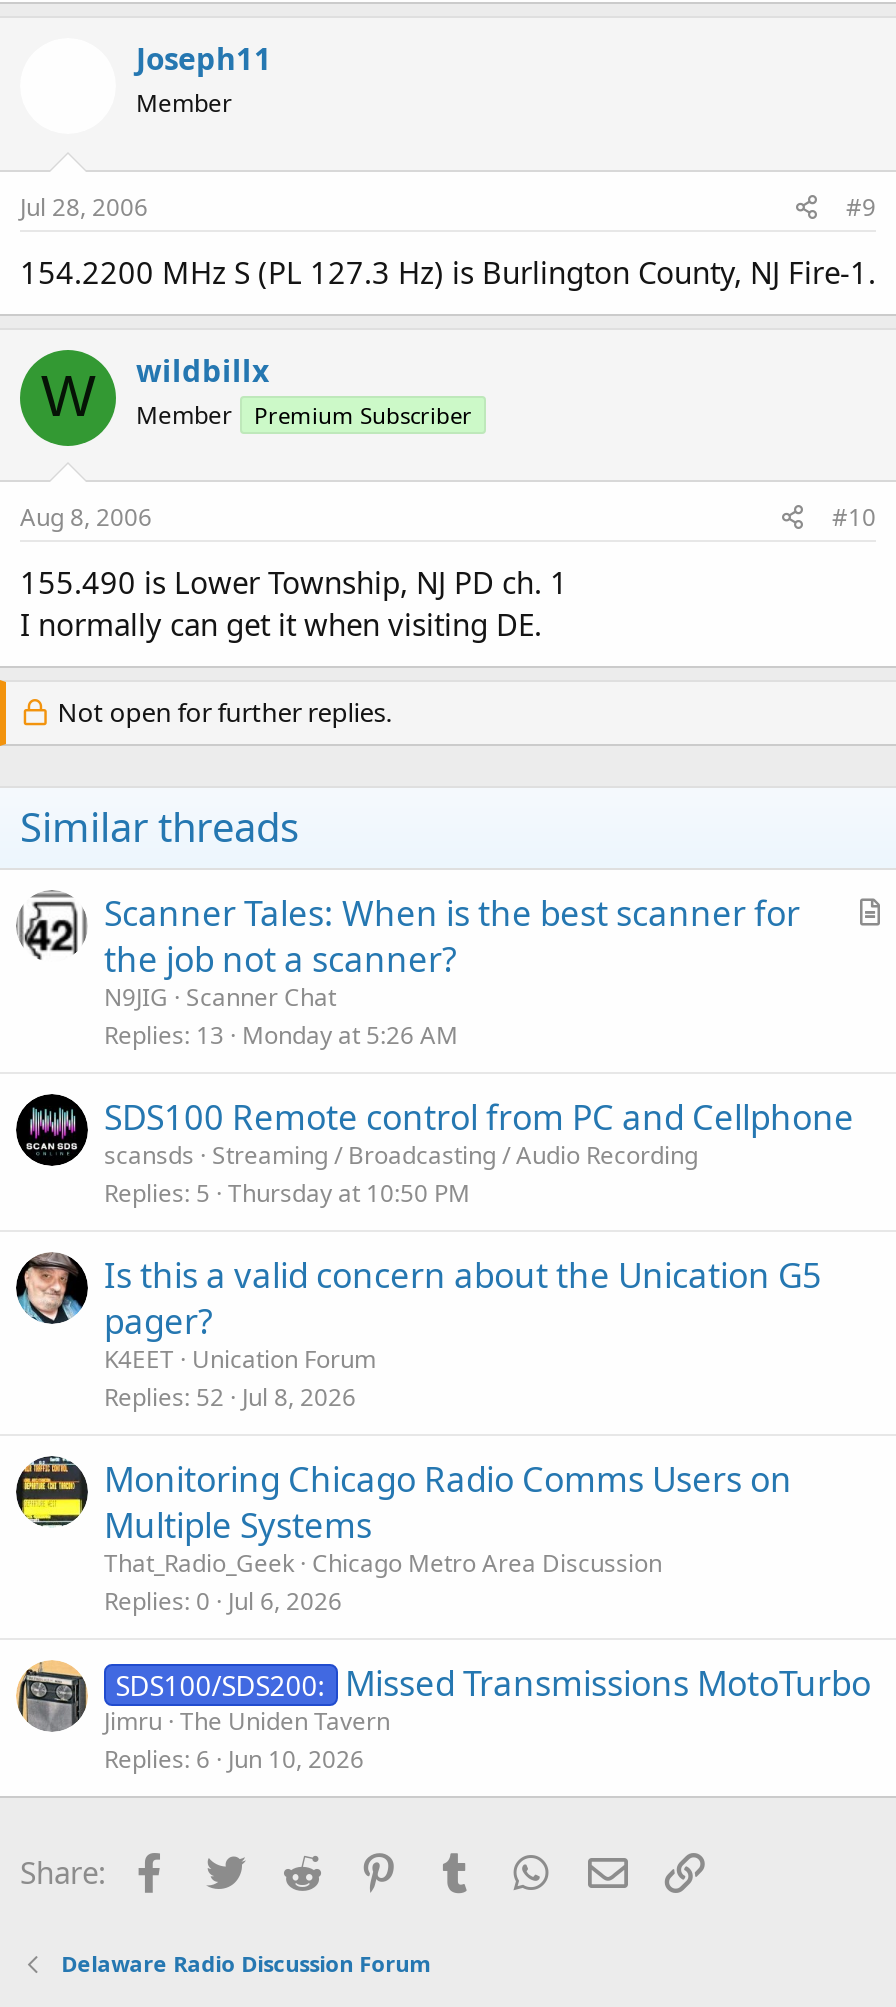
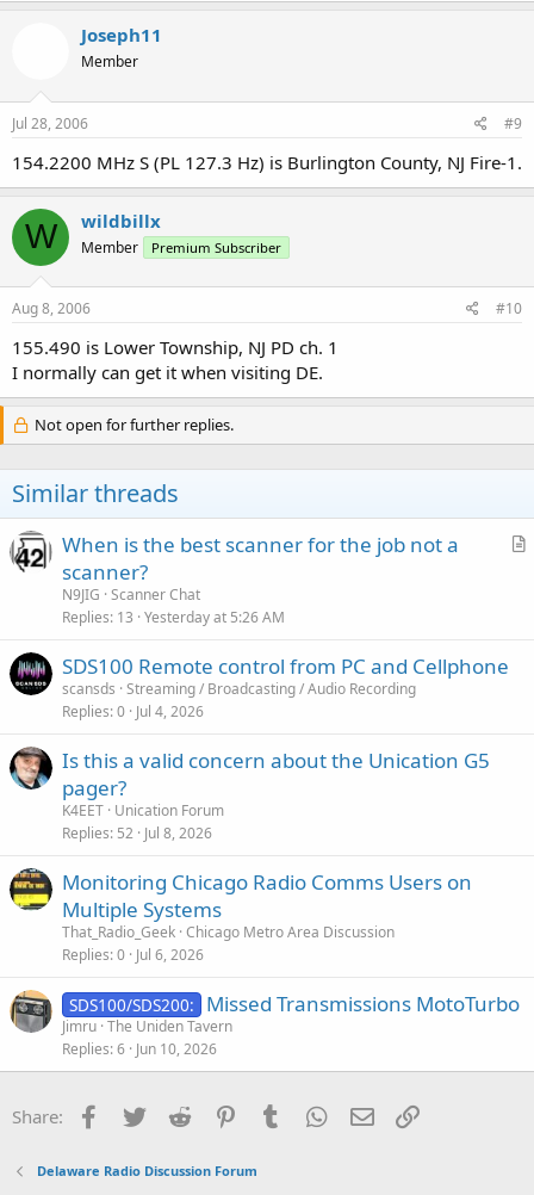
[104,890,800,982] Scanner Tales: When is the best scanner for | the job not a scanner? -> [62,531,459,586] When is the best scanner for the job not a | scanner?
[104,1018,458,1052] Replies 13 Monday at 5:26 AM -> [62,607,285,627] Replies 13 Yesterday at 5:26 AM
[104,1176,470,1210] Replies 5 Thursday at 10:50 PM -> [62,701,204,722] Replies 0 Jul 4, 2026

